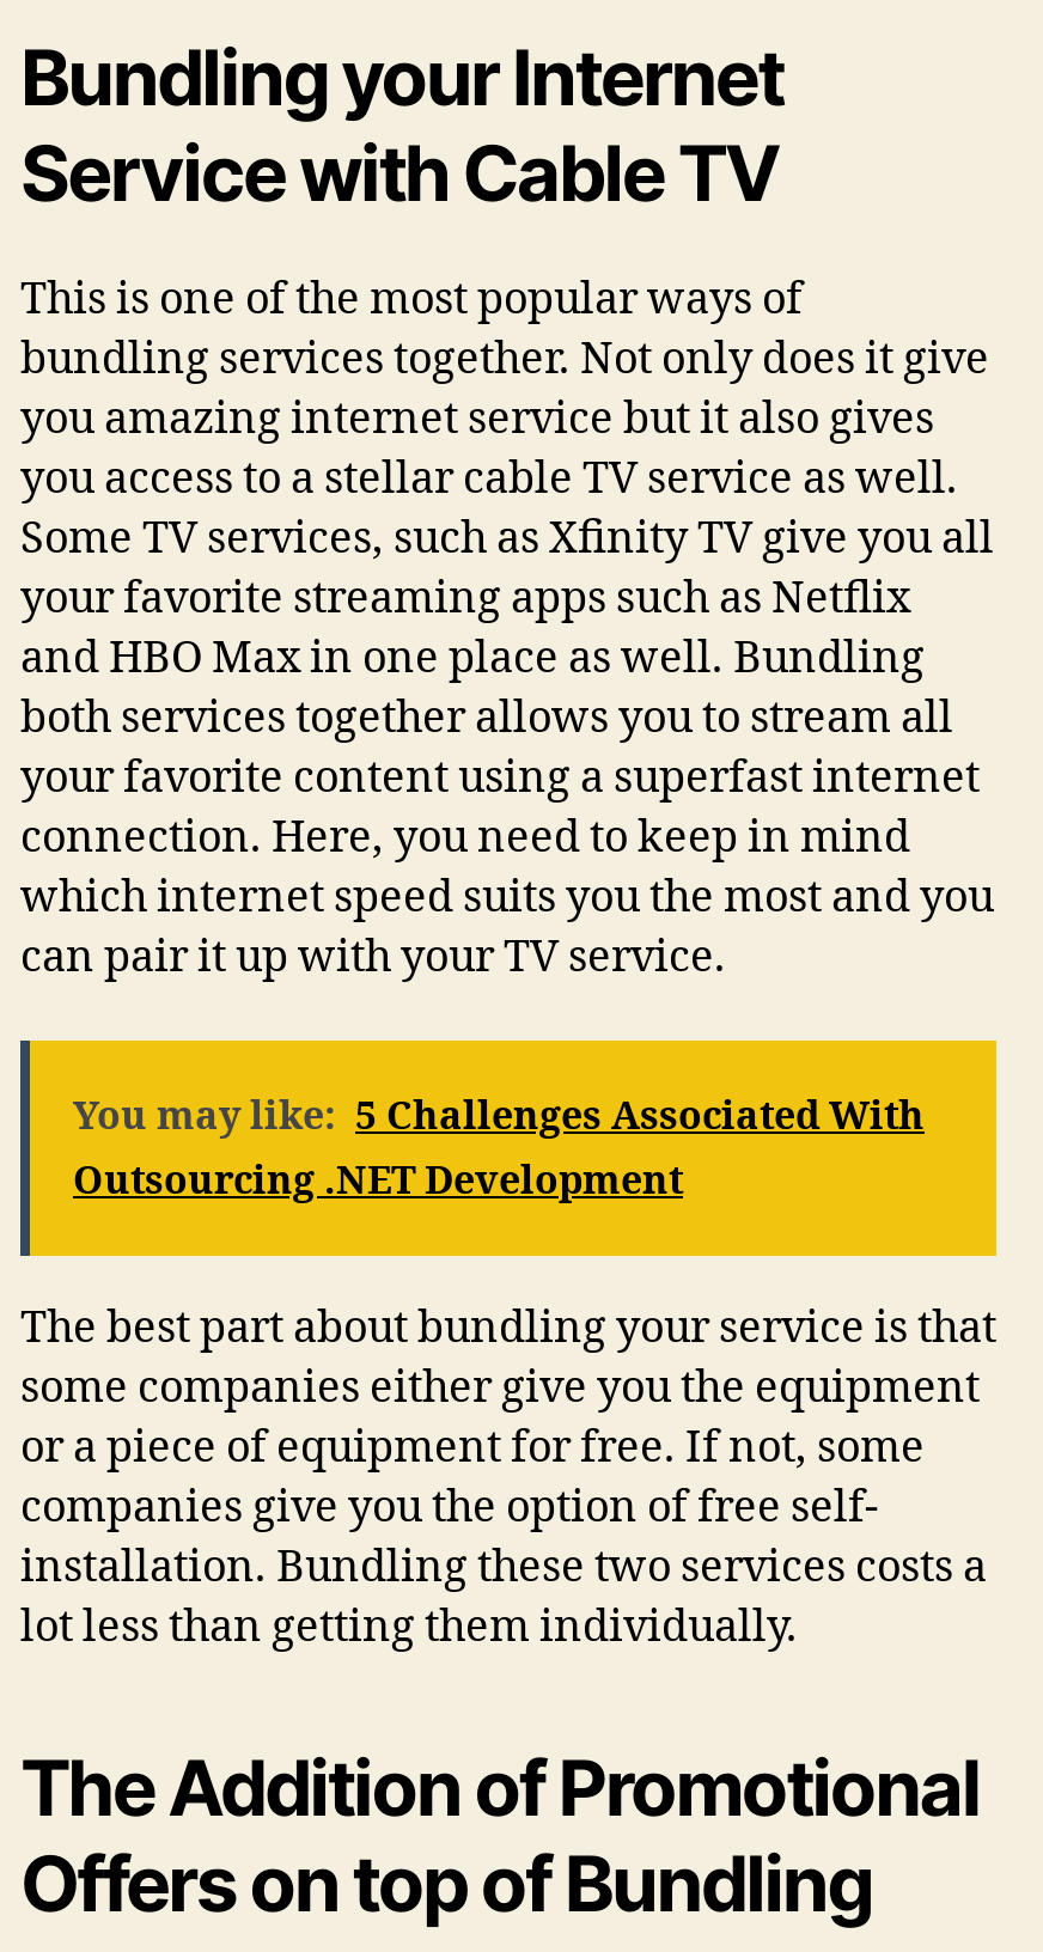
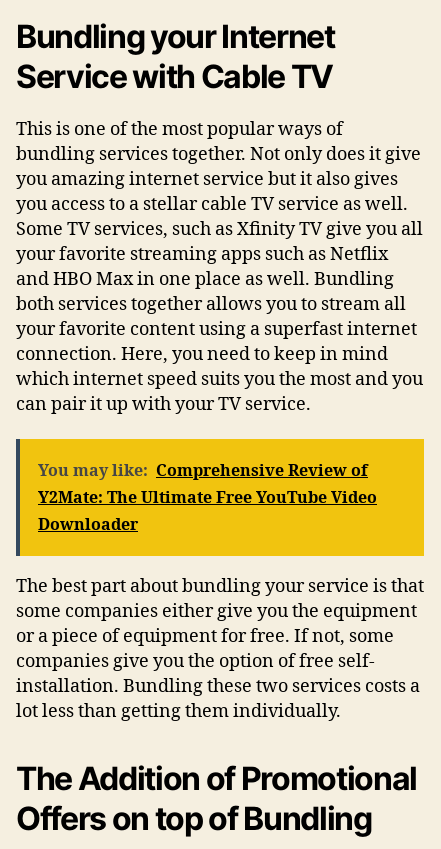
[73,1093,925,1206] You may like: 5 Challenges Associated With | Outsourcing .NET Development -> [38,461,377,535] You may like: Comprehensive Review of | Y2Mate: The Ultimate Free YouTube Video | Downloader

